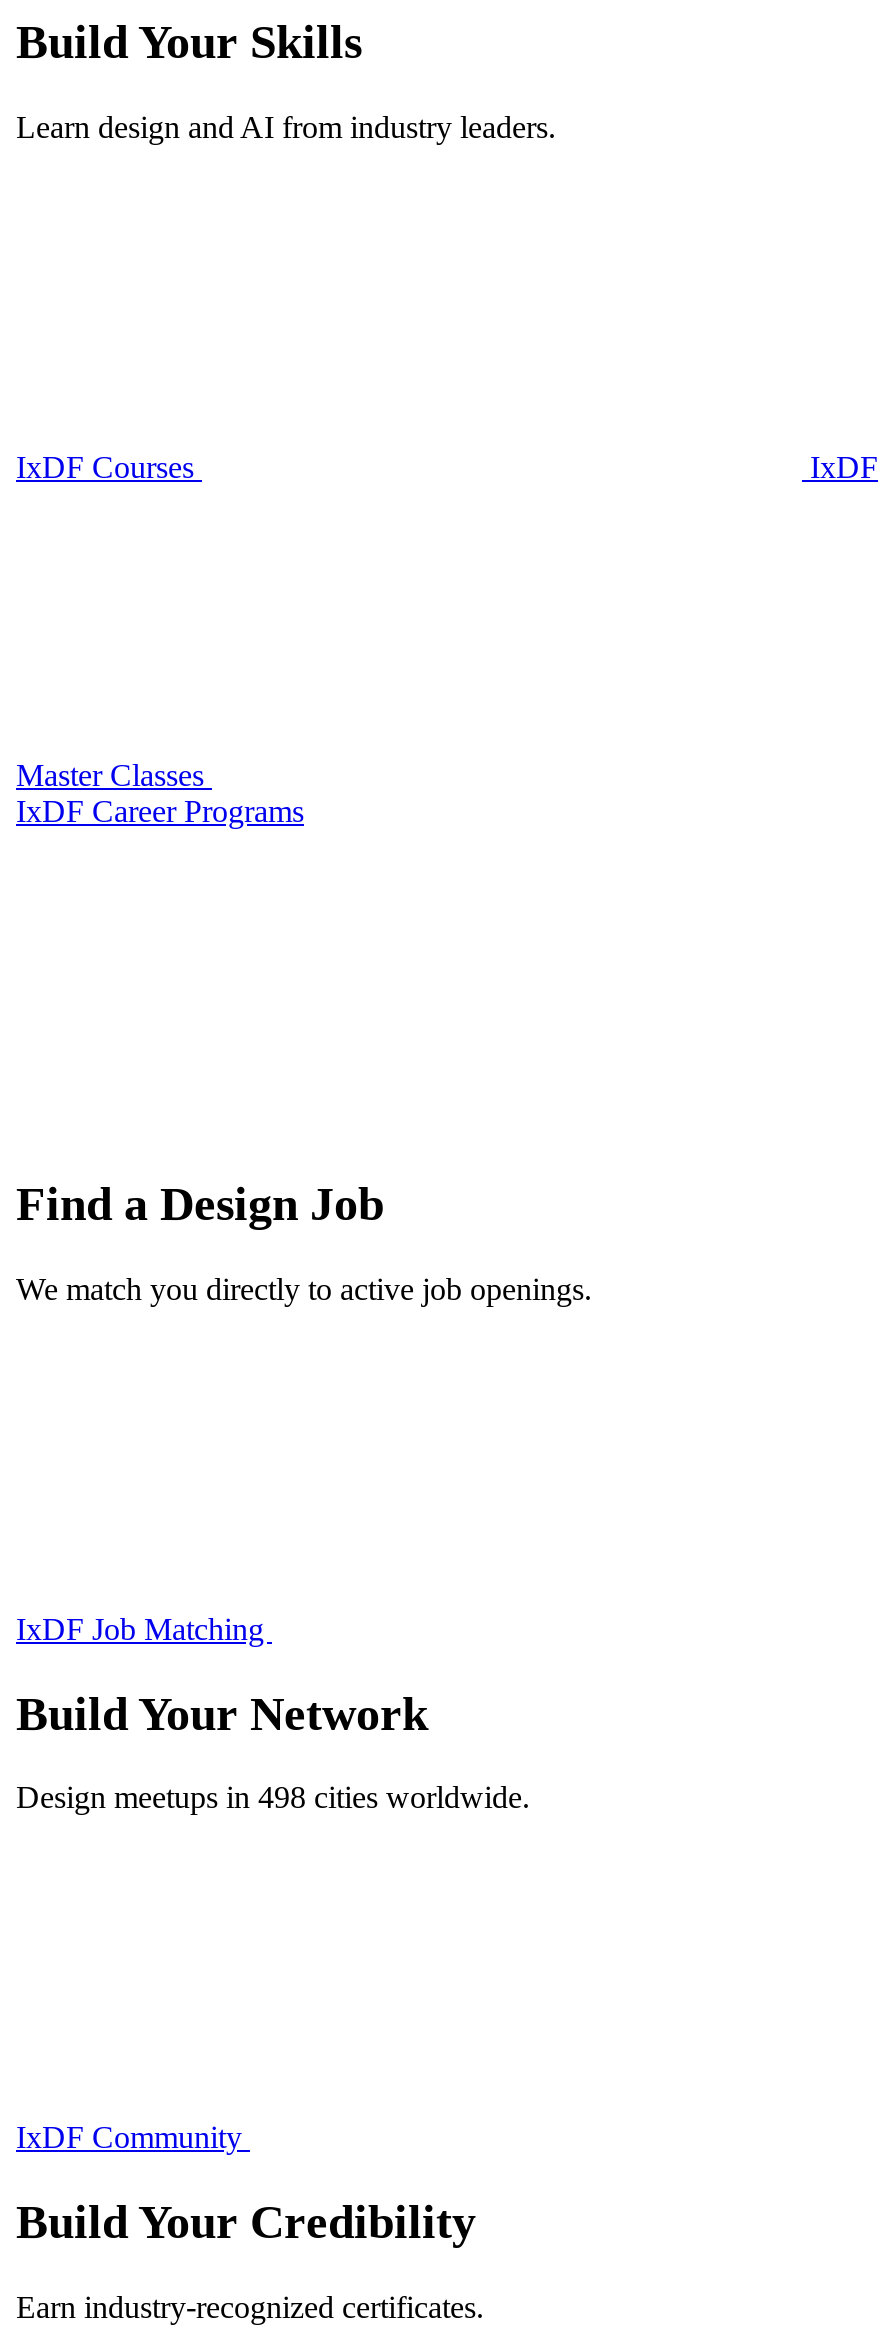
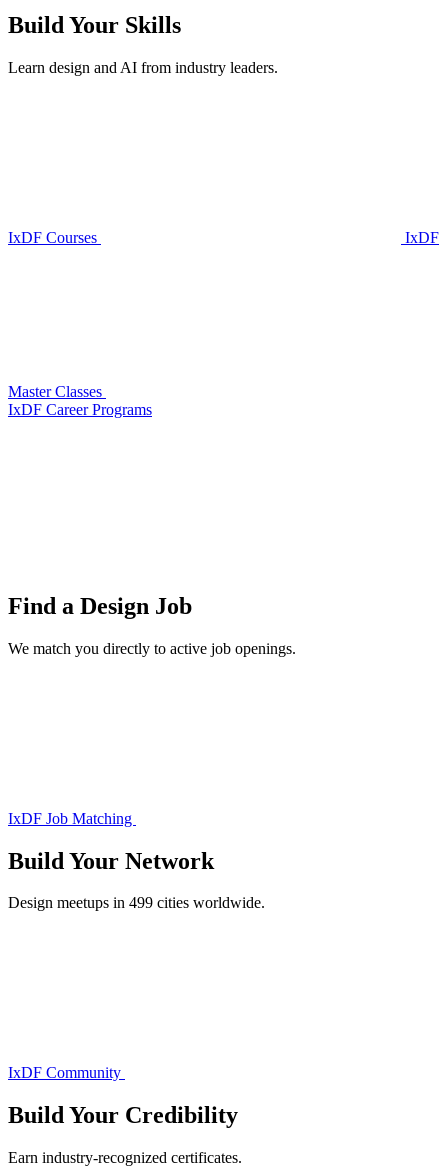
[16,1781,530,1815] Design meetups in 498 cities worldwide. -> [8,894,265,911] Design meetups in 499 cities worldwide.

